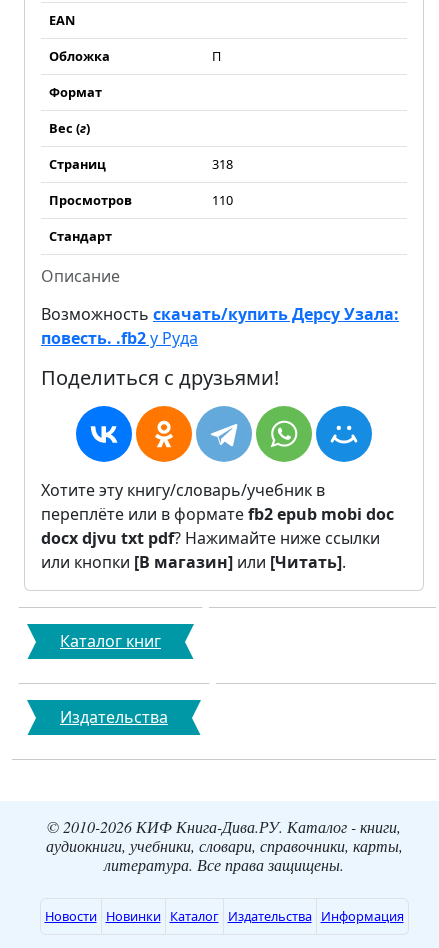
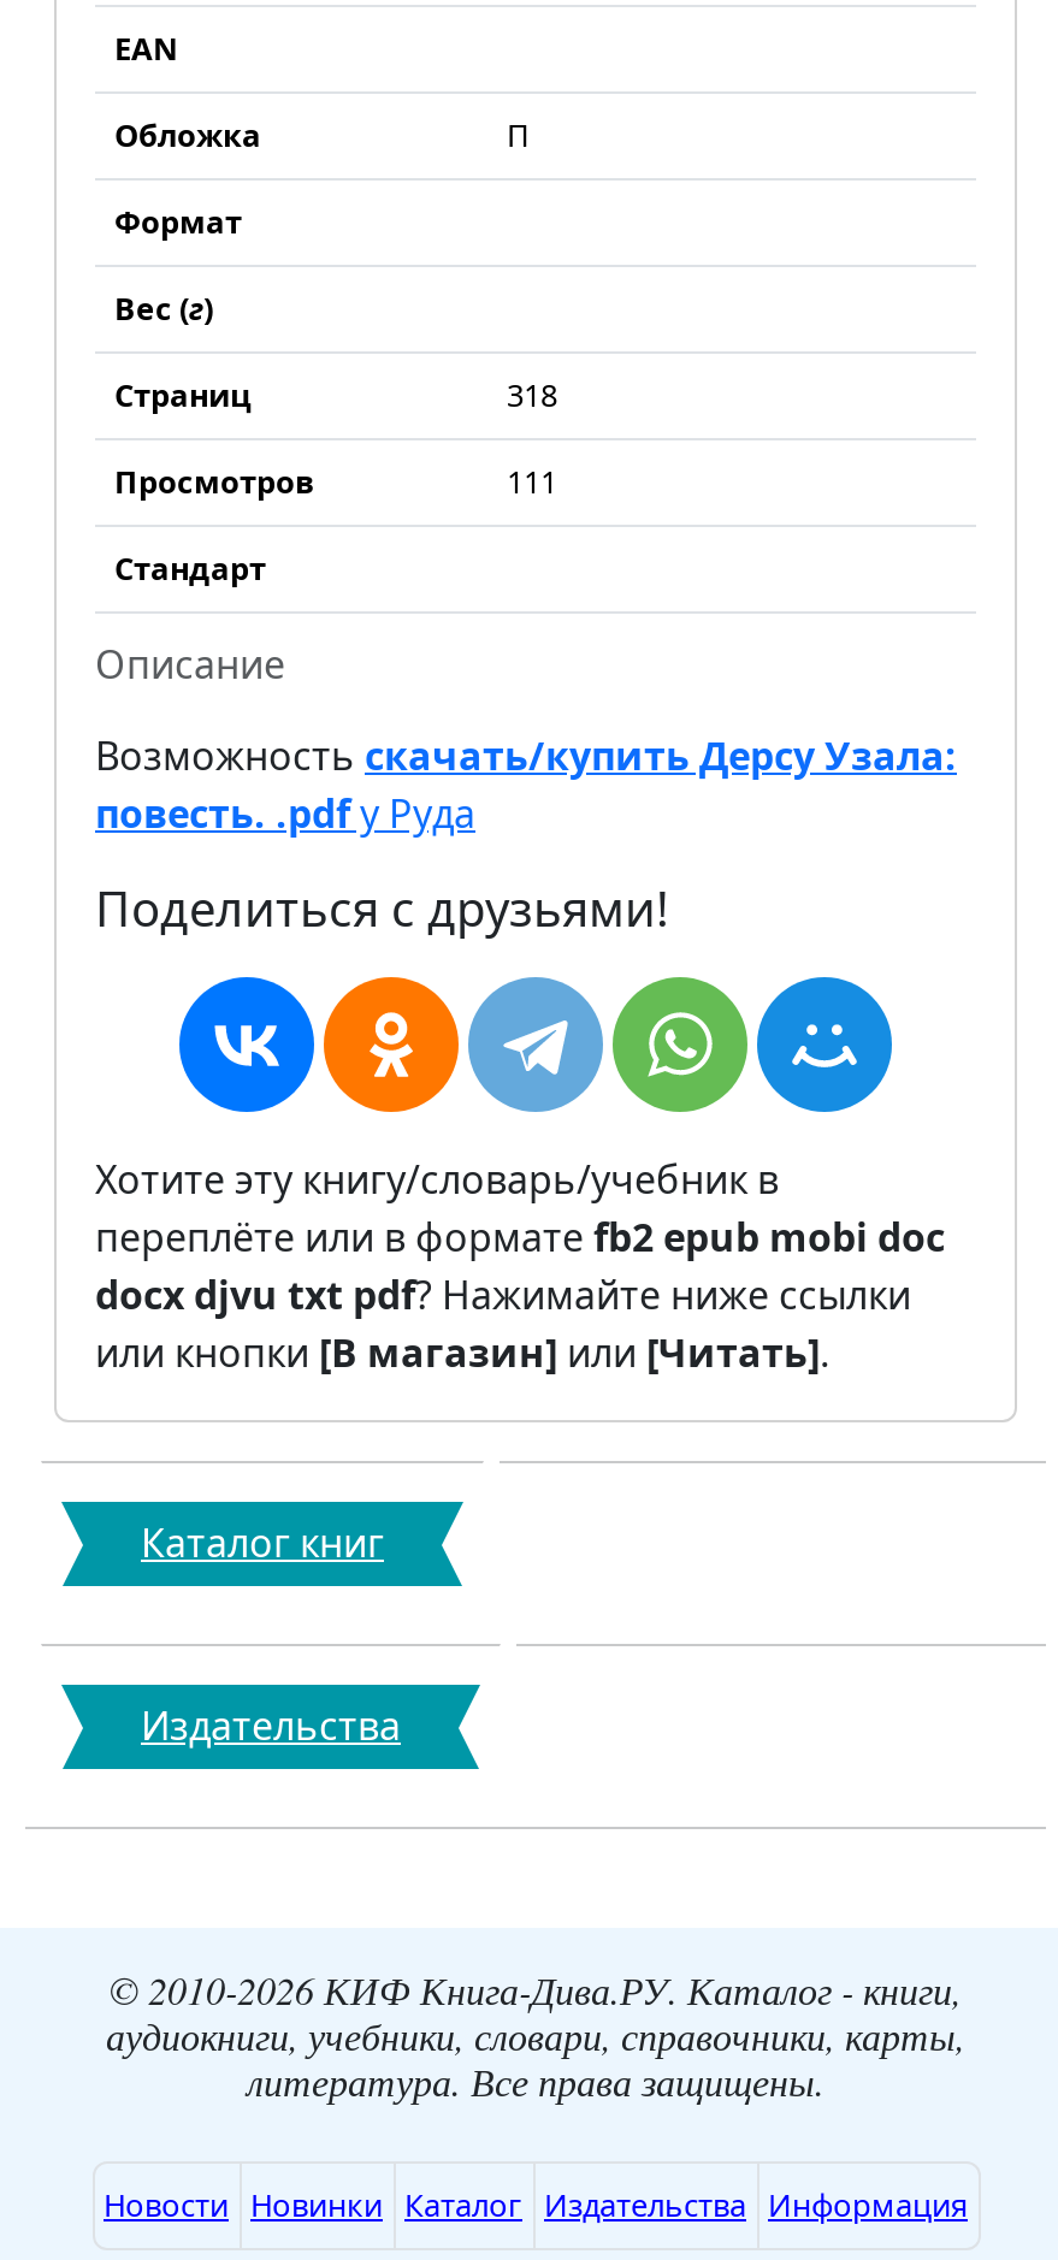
[212,191,233,209] 110 -> [507,460,557,503] 111
[41,327,198,349] повесть. .fb2у Руда -> [95,787,475,840] повесть. .pdfу Руда

